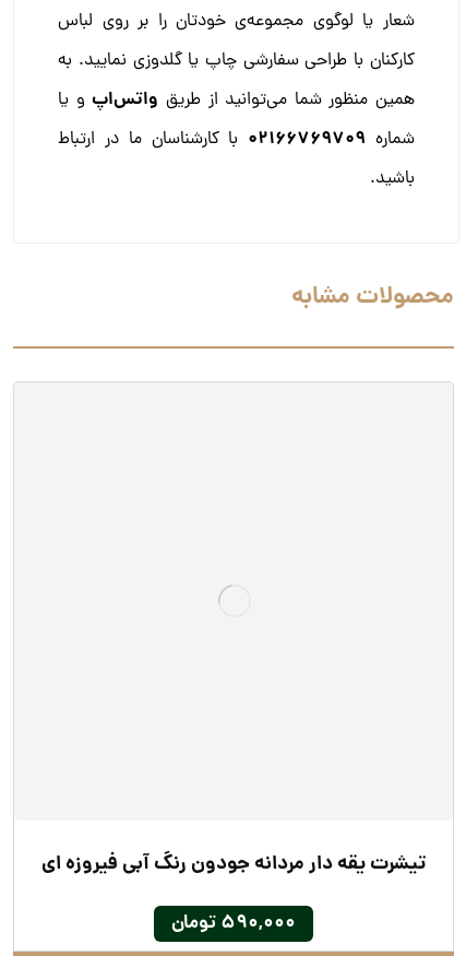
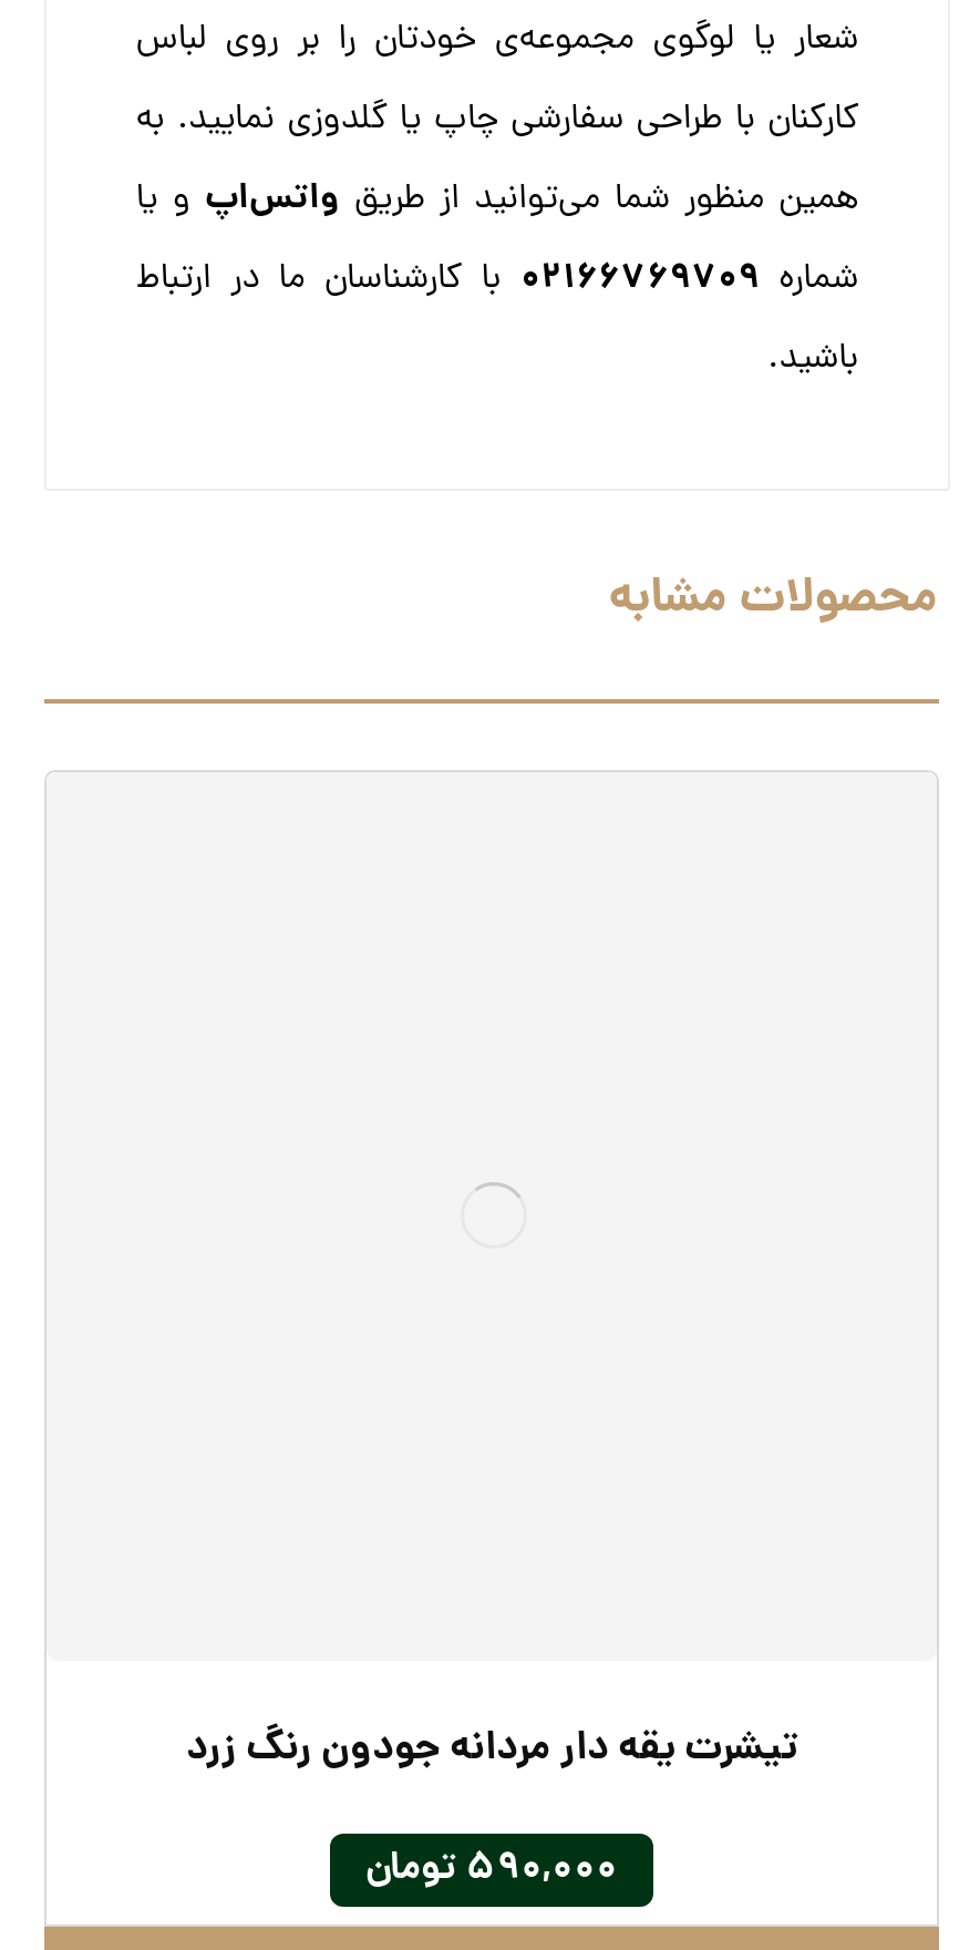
[41,849,426,881] تیشرت یقه دار مردانه جودون رنگ آبی فیروزه ای -> [186,1718,797,1782] تیشرت یقه دار مردانه جودون رنگ زرد

